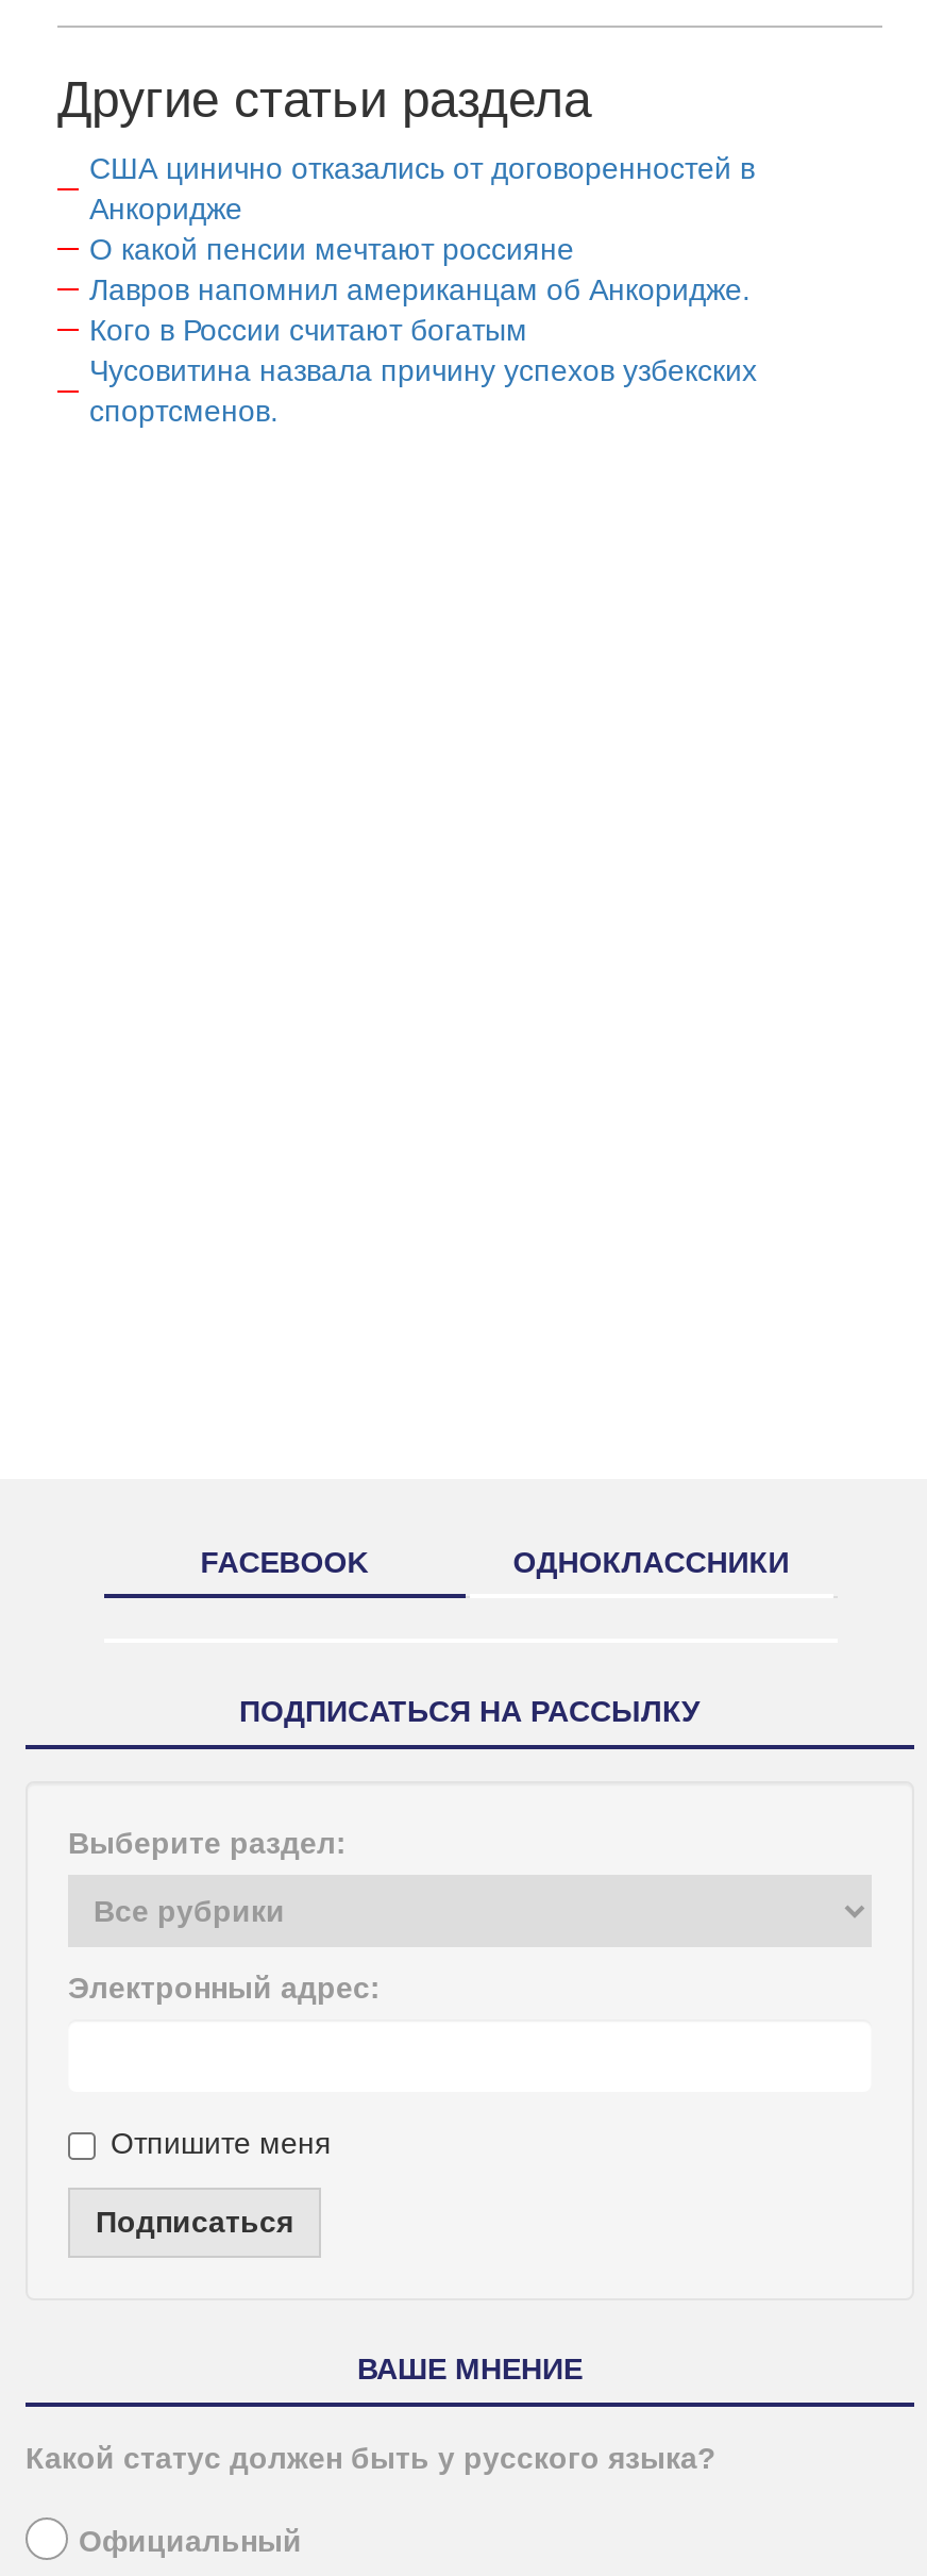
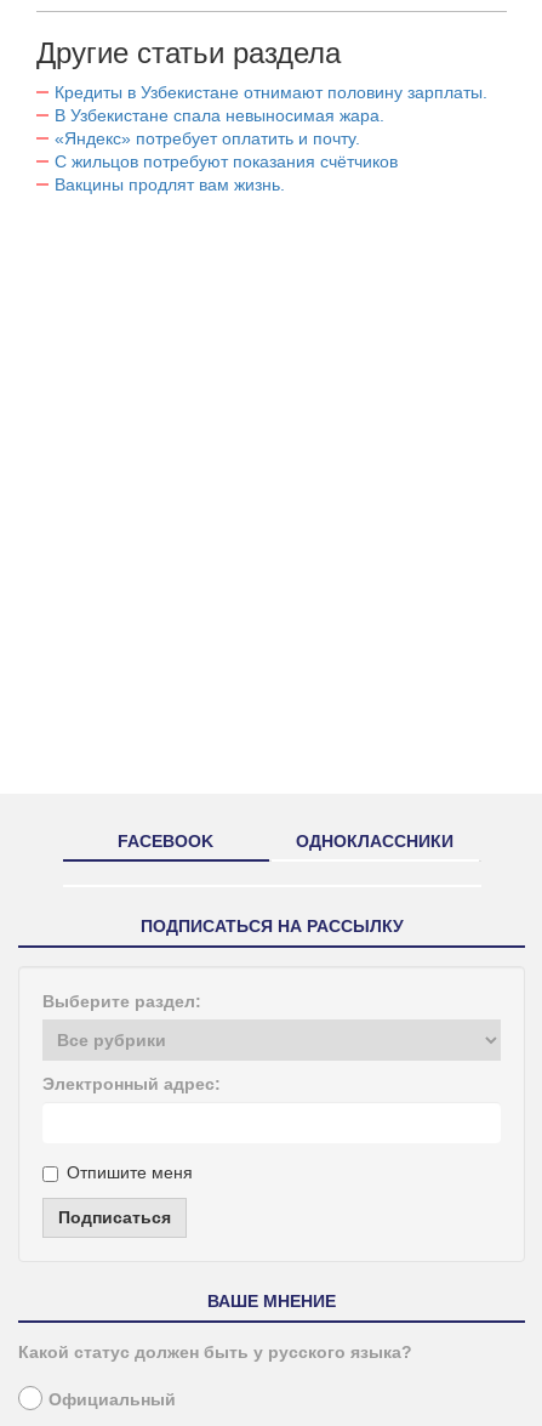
[89,151,757,428] США цинично отказались от договоренностей в | Анкоридже | О какой пенсии мечтают россияне | Лавров напомнил американцам об Анкоридже. | Кого в России считают богатым | Чусовитина назвала причину успехов узбекских | спортсменов. -> [55,82,487,194] Кредиты в Узбекистане отнимают половину зарплаты. | В Узбекистане спала невыносимая жара. | «Яндекс» потребует оплатить и почту. | С жильцов потребуют показания счётчиков | Вакцины продлят вам жизнь.

